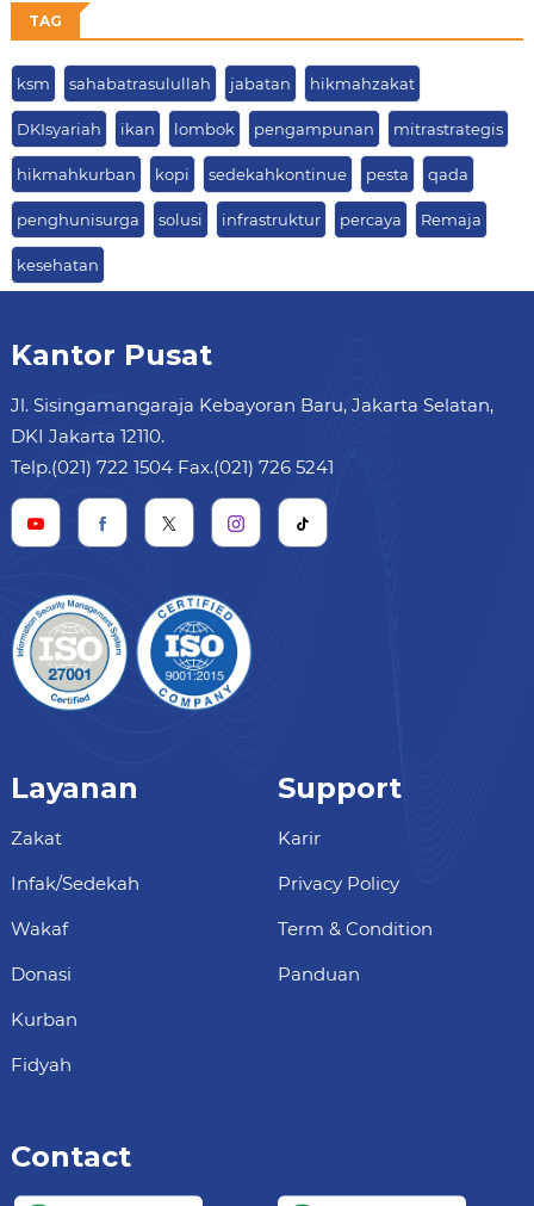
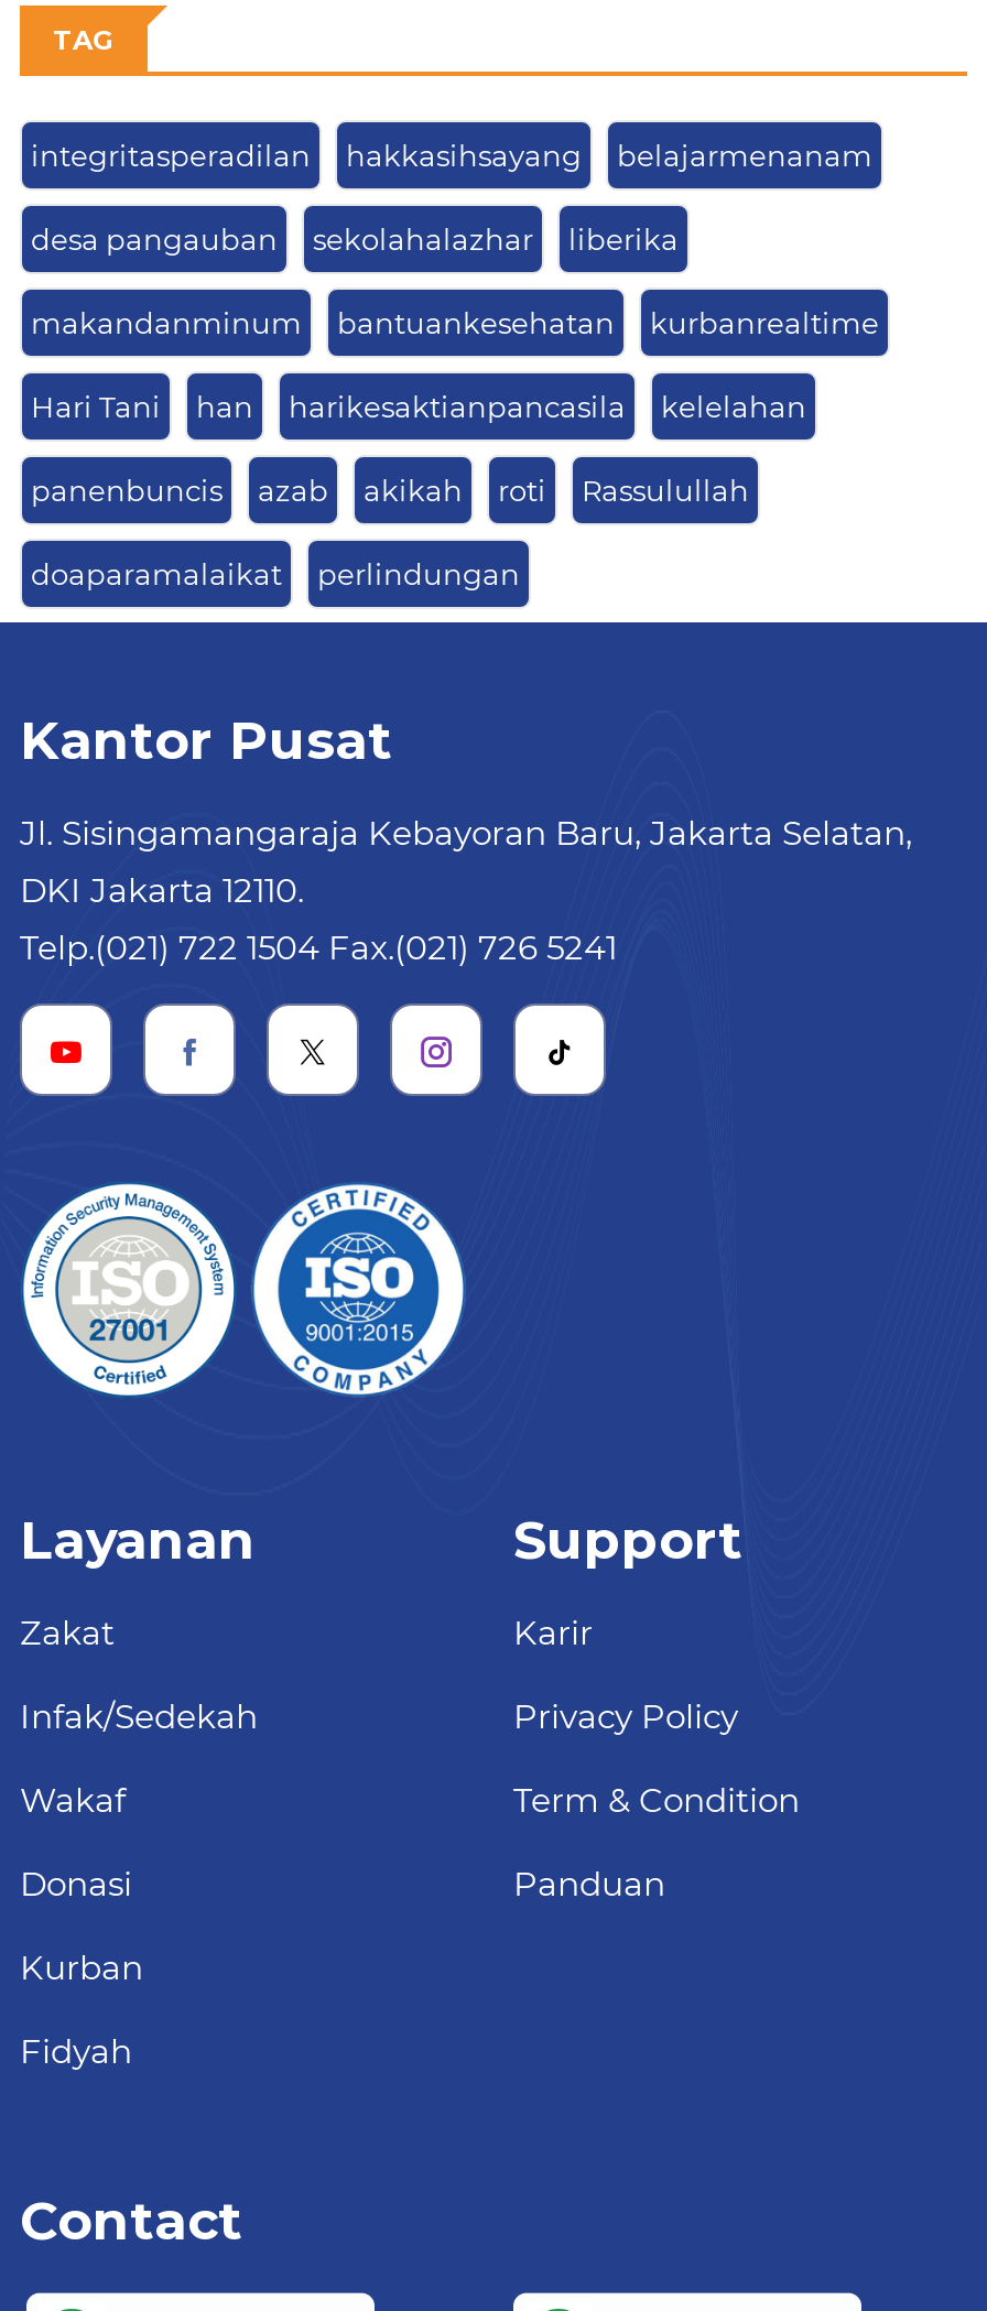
[17,74,503,274] ksm | sahabatrasulullah | jabatan | hikmahzakat | DKIsyariah | ikan | lombok | pengampunan | mitrastrategis | hikmahkurban | kopi | sedekahkontinue | pesta | qada | penghunisurga | solusi | infrastruktur | percaya | Remaja | kesehatan -> [31,136,879,590] integritasperadilan | hakkasihsayang | belajarmenanam | desa pangauban | sekolahalazhar | liberika | makandanminum | bantuankesehatan | kurbanrealtime | Hari Tani | han | harikesaktianpancasila | kelelahan | panenbuncis | azab | akikah | roti | Rassulullah | doaparamalaikat | perlindungan

